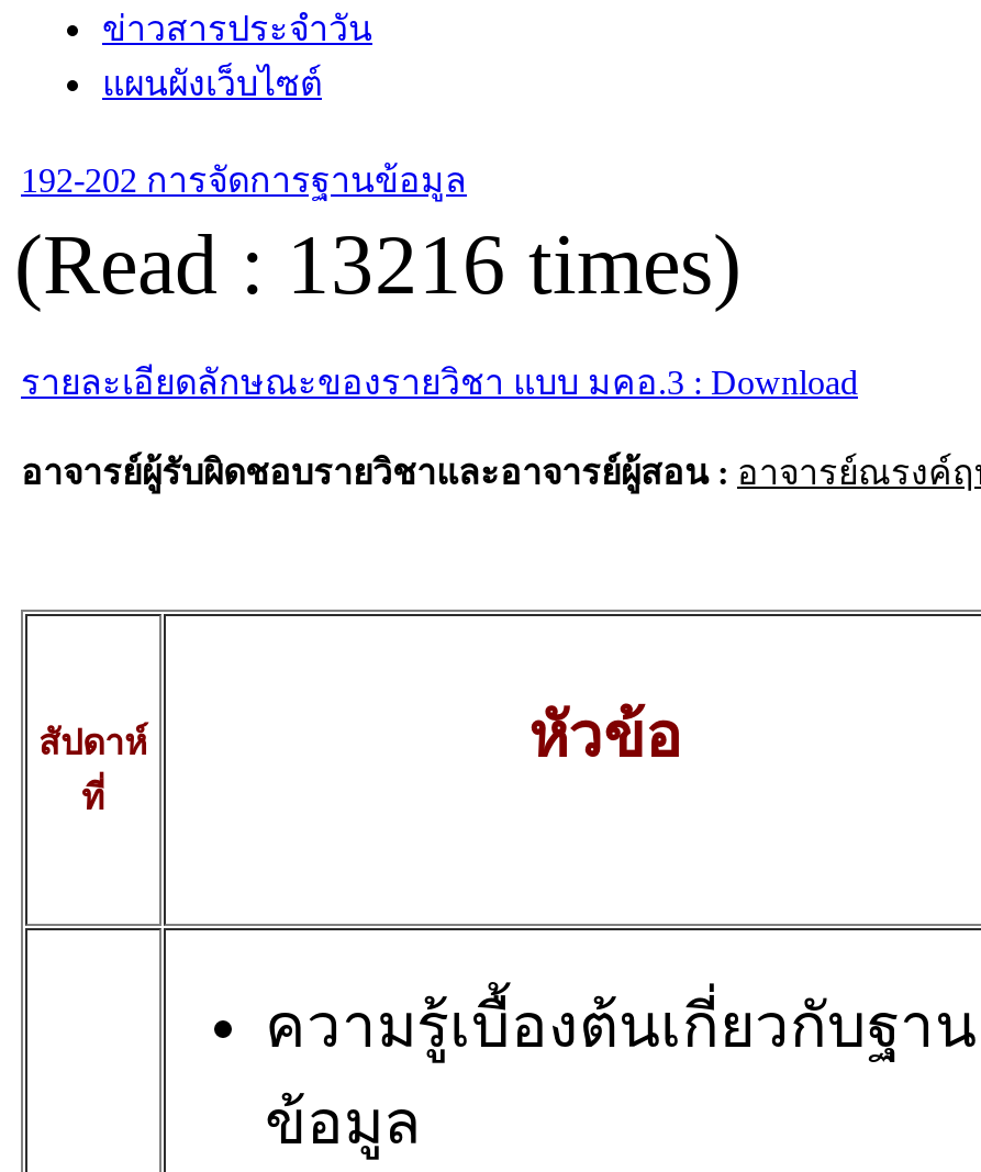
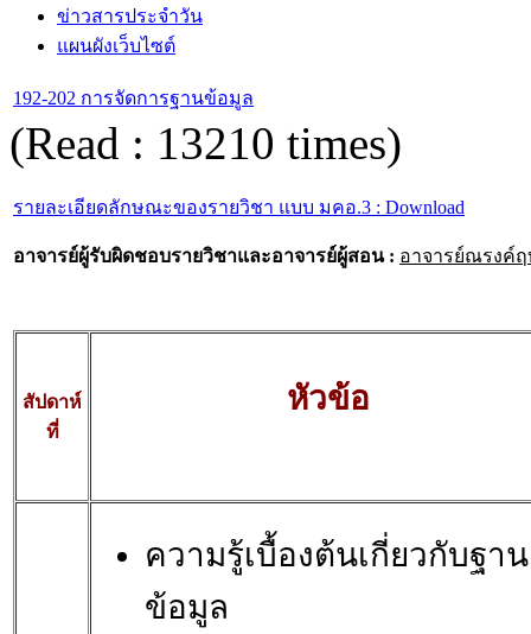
[14,216,742,311] (Read : 13216 times) -> [9,117,402,168] (Read : 13210 times)

